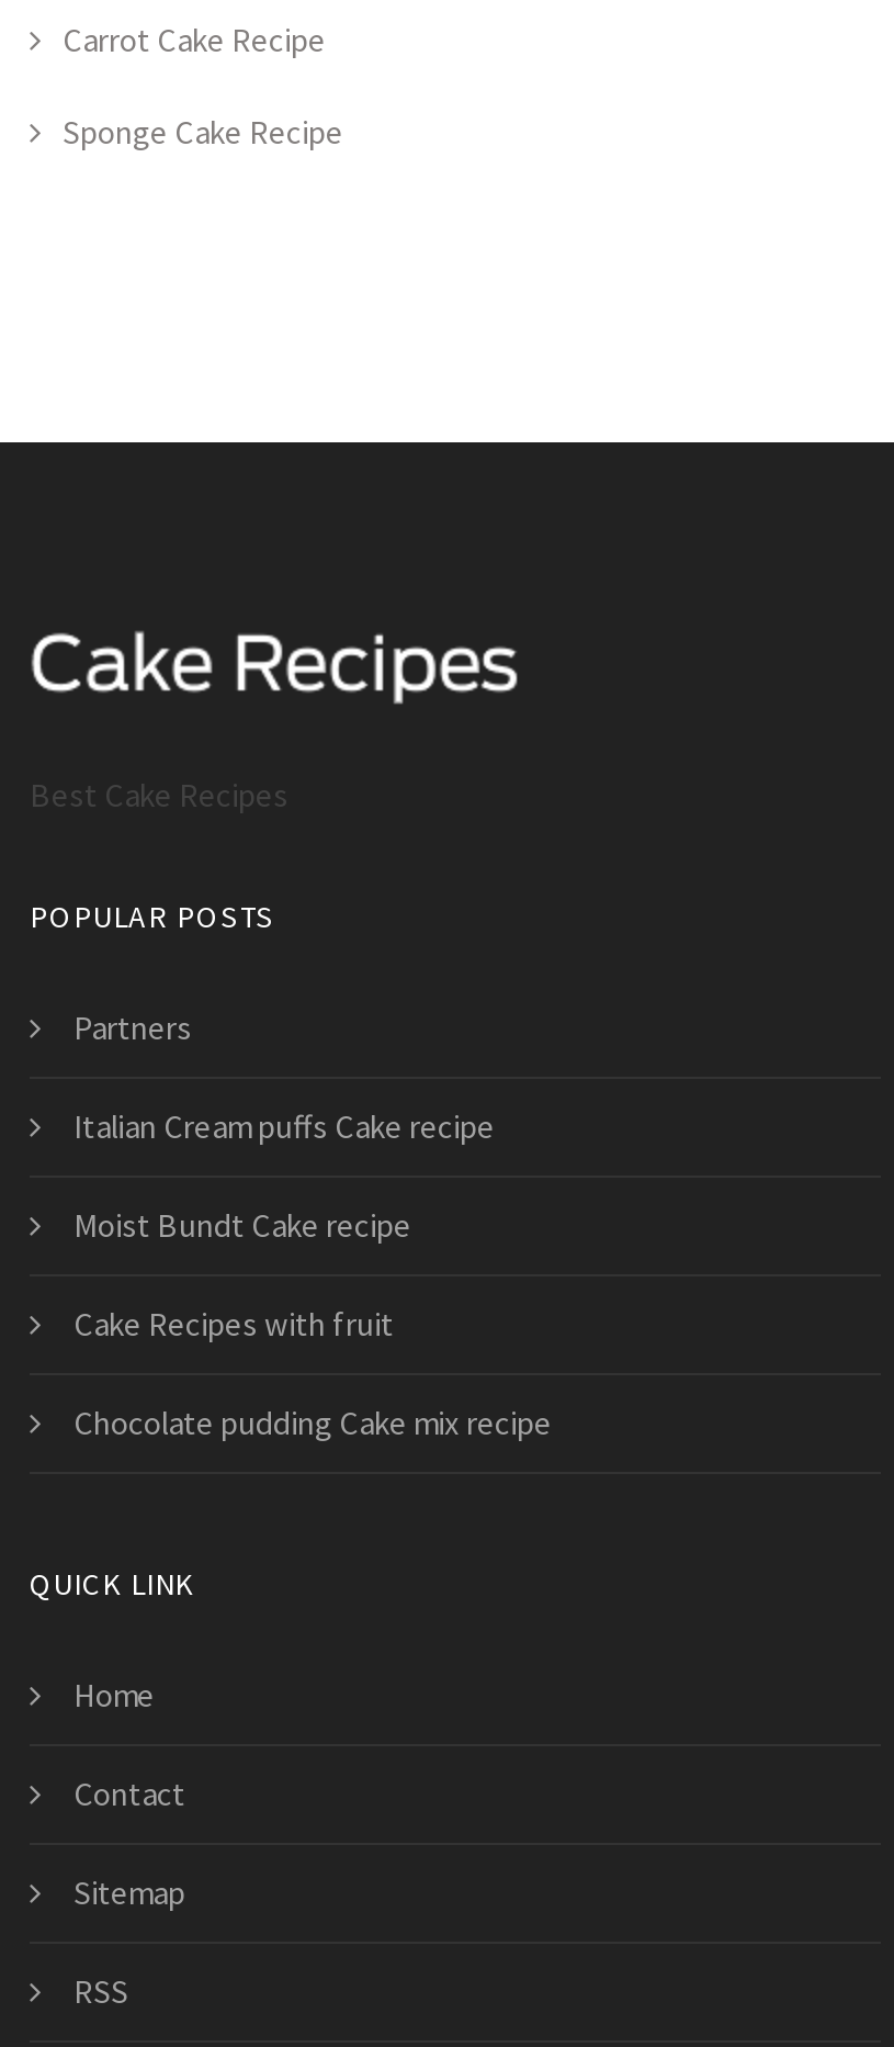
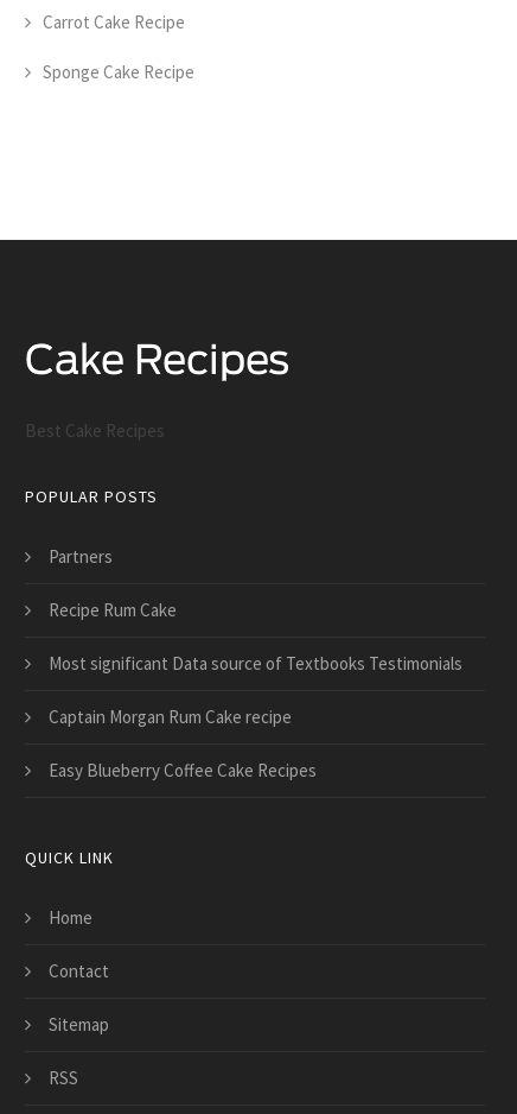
[73,1106,495,1147] Italian Cream puffs Cake recipe -> [49,599,177,621] Recipe Rum Cake
[73,1204,411,1246] Moist Bundt Cake recipe -> [49,652,462,675] Most significant Data source of Textbooks Testimonials
[73,1303,394,1345] Cake Recipes with fruit -> [49,706,292,728] Captain Morgan Rum Cake recipe
[73,1402,552,1444] Chocolate pudding Cake mix recipe -> [49,759,317,782] Easy Blueberry Coffee Cake Recipes

